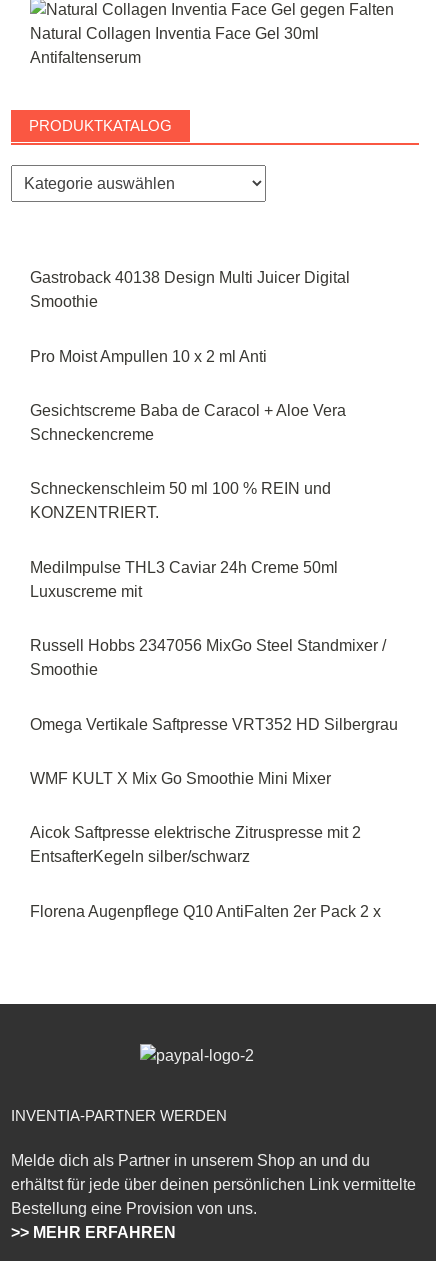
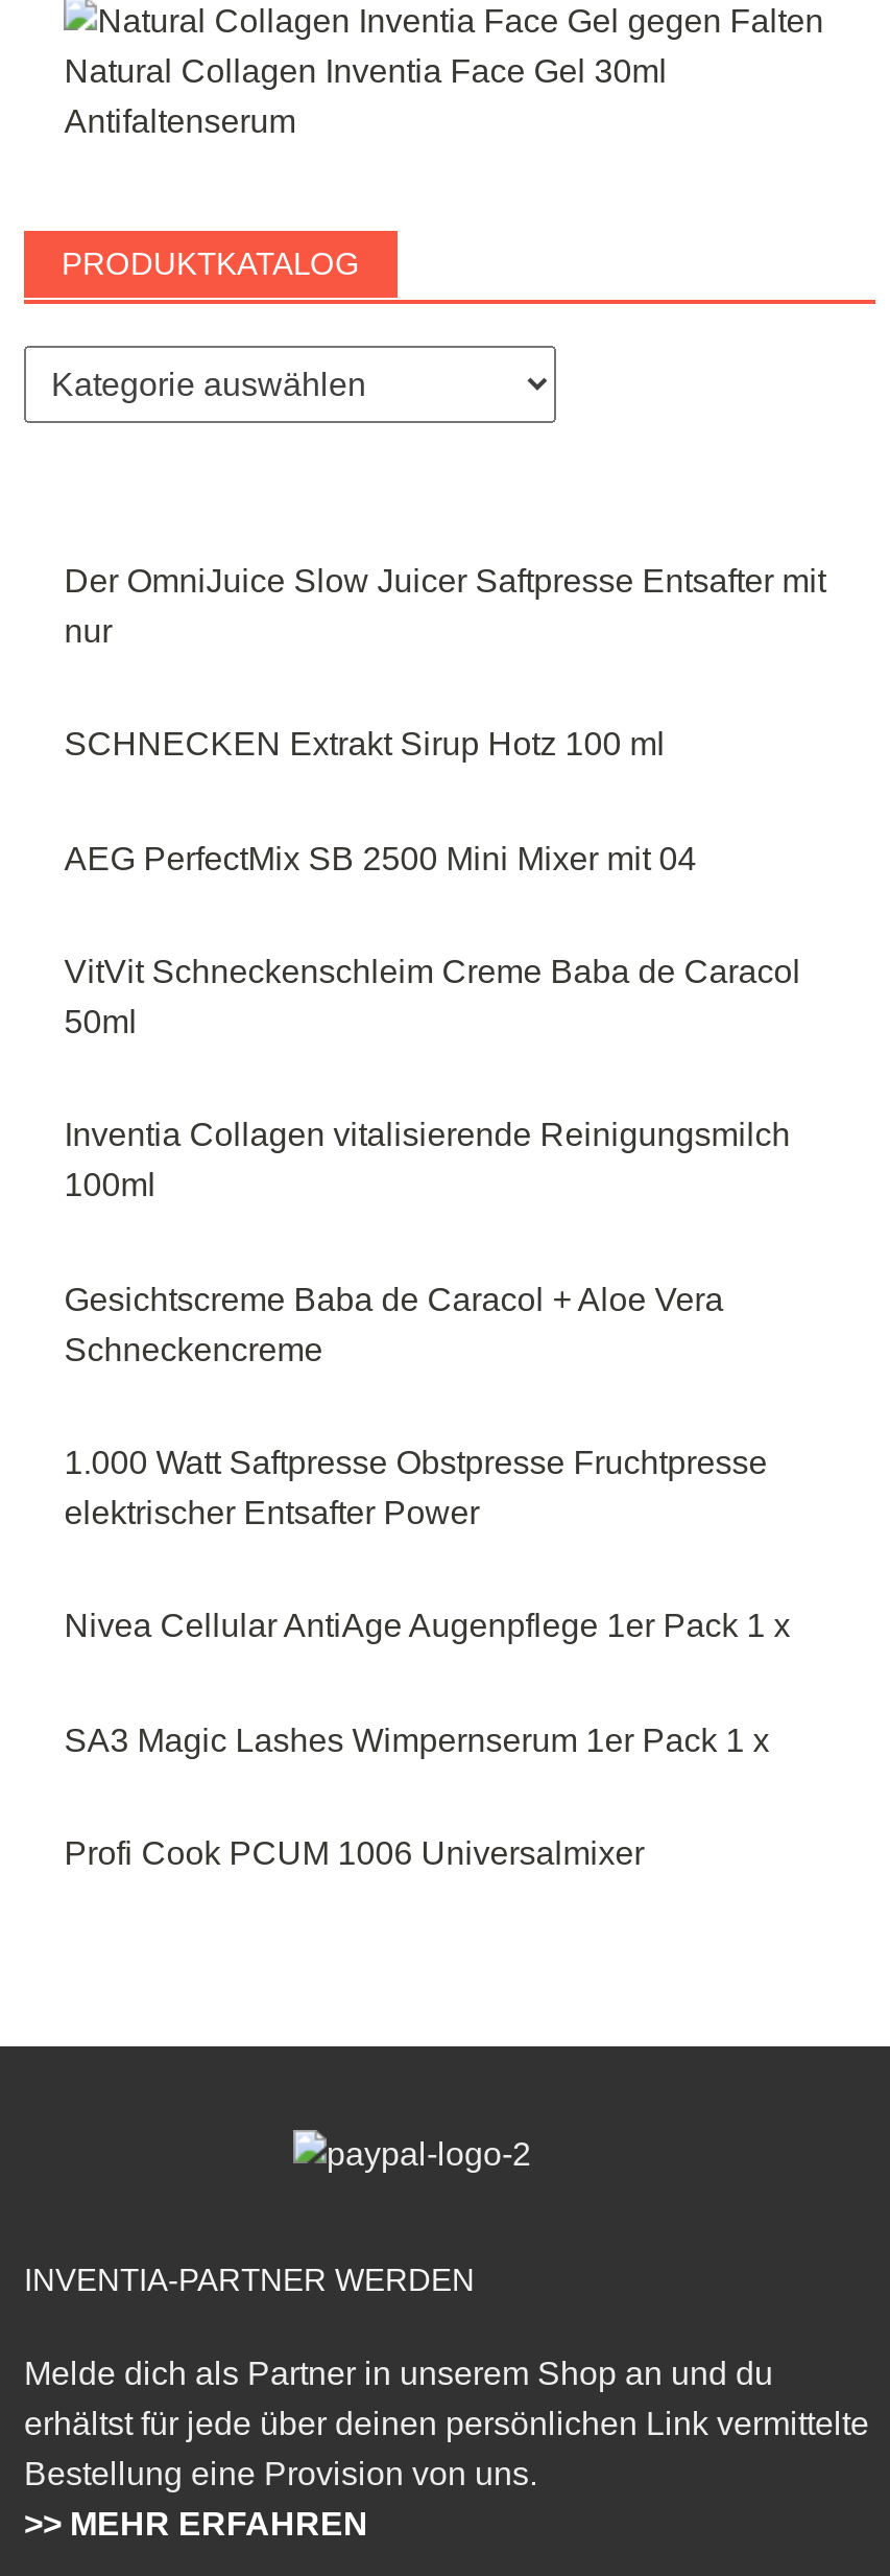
[30,269,350,365] Gastroback 40138 Design Multi Juicer Digital | Smoothie | Pro Moist Ampullen 10 x 2 ml Anti -> [64,563,826,1203] Der OmniJuice Slow Juicer Saftpresse Entsafter mit | nur | SCHNECKEN Extrakt Sirup Hotz 100 ml | AEG PerfectMix SB 2500 Mini Mixer mit 04 | VitVit Schneckenschleim Creme Baba de Caracol | 50ml | Inventia Collagen vitalisierende Reinigungsmilch | 100ml
moved [30,402,346,443] -> [64,1281,723,1367]: Gesichtscreme Baba de Caracol + Aloe Vera | Schneckencreme
[30,480,398,920] Schneckenschleim 50 ml 100 % REIN und | KONZENTRIERT. | MediImpulse THL3 Caviar 24h Creme 50ml | Luxuscreme mit | Russell Hobbs 2347056 MixGo Steel Standmixer / | Smoothie | Omega Vertikale Saftpresse VRT352 HD Silbergrau | WMF KULT X Mix Go Smoothie Mini Mixer | Aicok Saftpresse elektrische Zitruspresse mit 2 | EntsafterKegeln silber/schwarz | Florena Augenpflege Q10 AntiFalten 2er Pack 2 x -> [64,1445,790,1872] 1.000 Watt Saftpresse Obstpresse Fruchtpresse | elektrischer Entsafter Power | Nivea Cellular AntiAge Augenpflege 1er Pack 1 x | SA3 Magic Lashes Wimpernserum 1er Pack 1 x | Profi Cook PCUM 1006 Universalmixer

